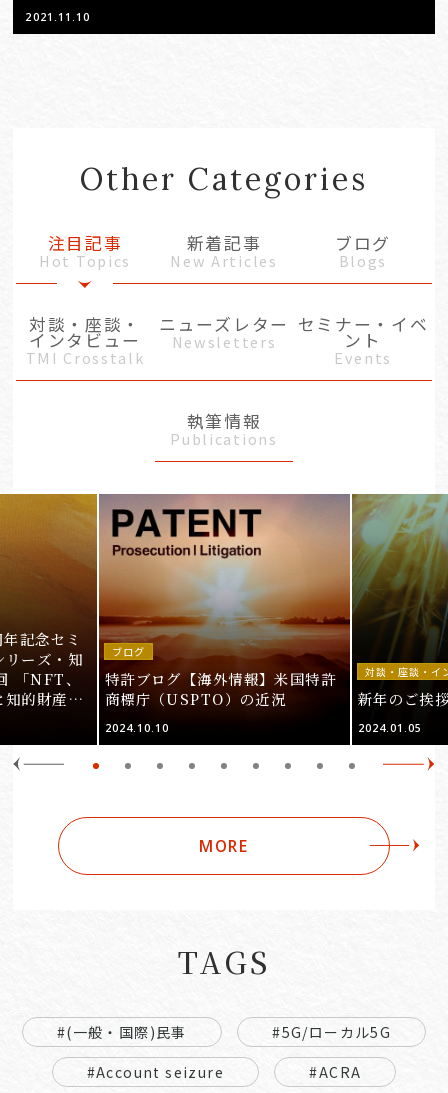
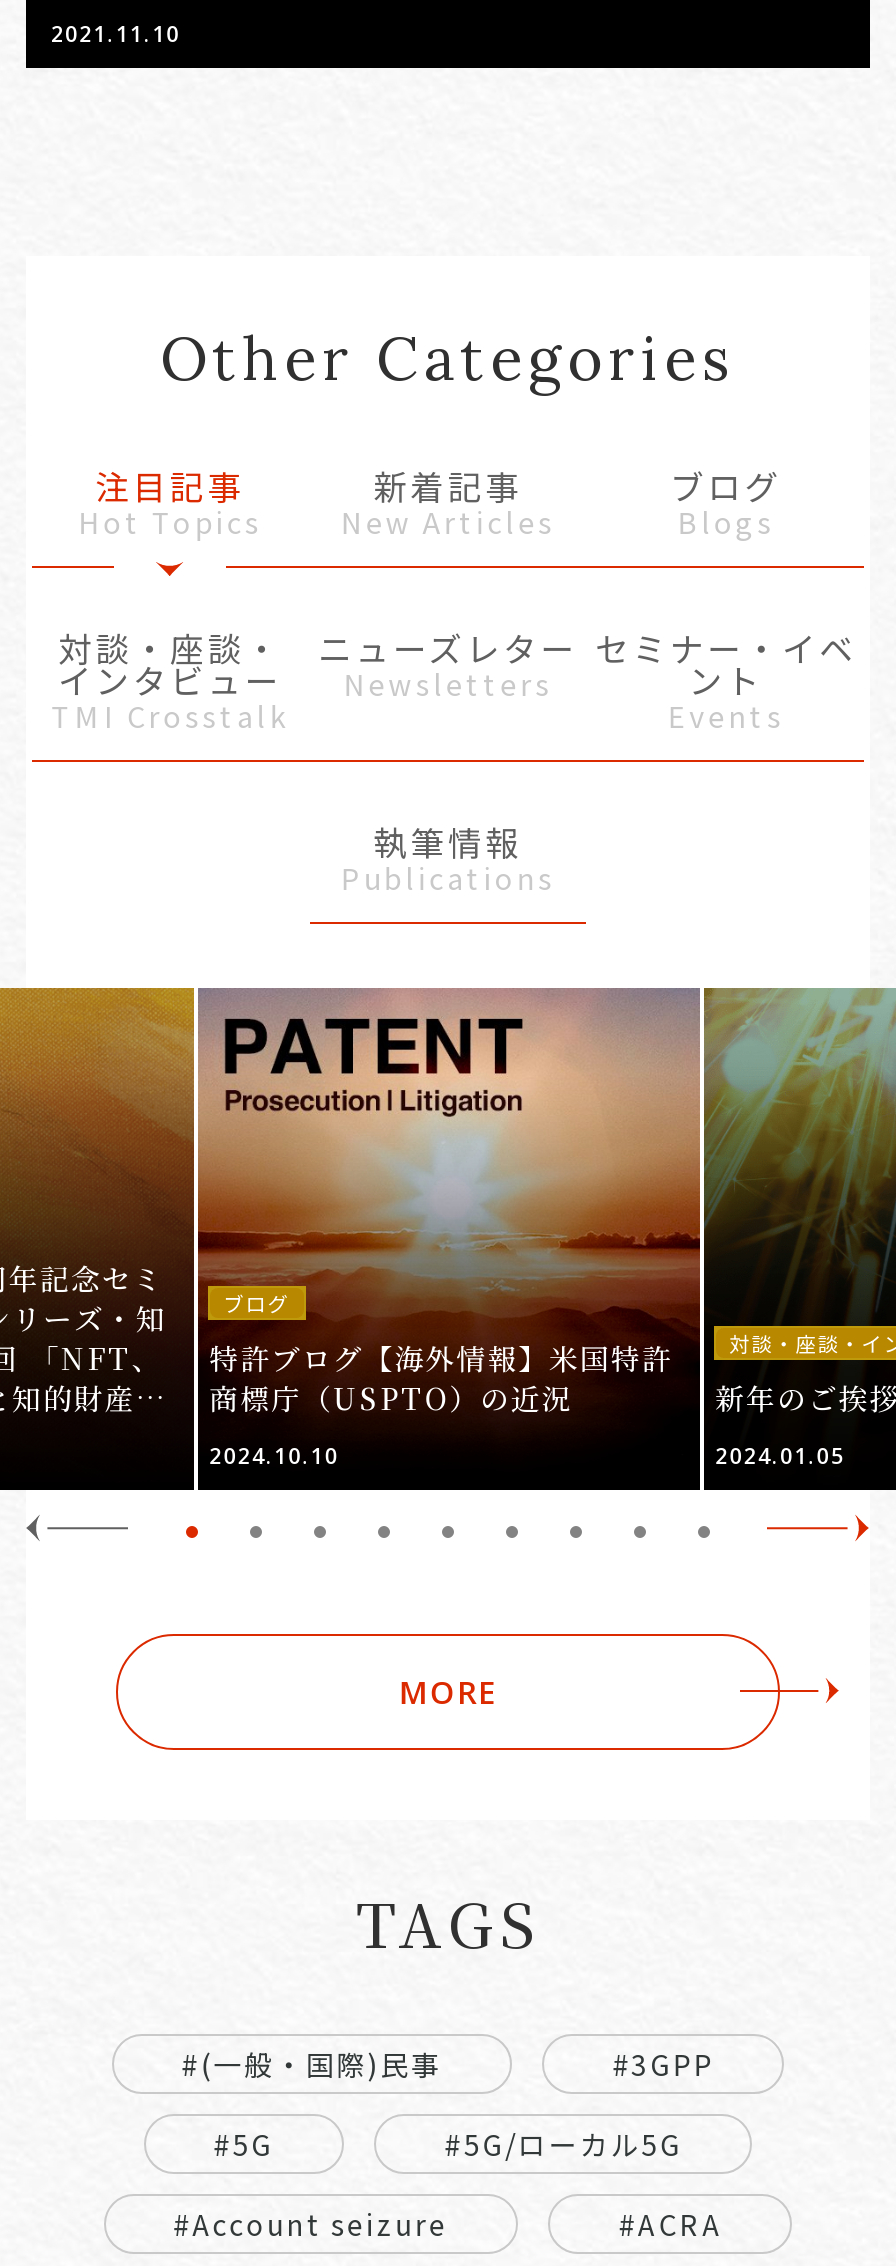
none -> [213,2043,714,2163] #3GPP | #5G

